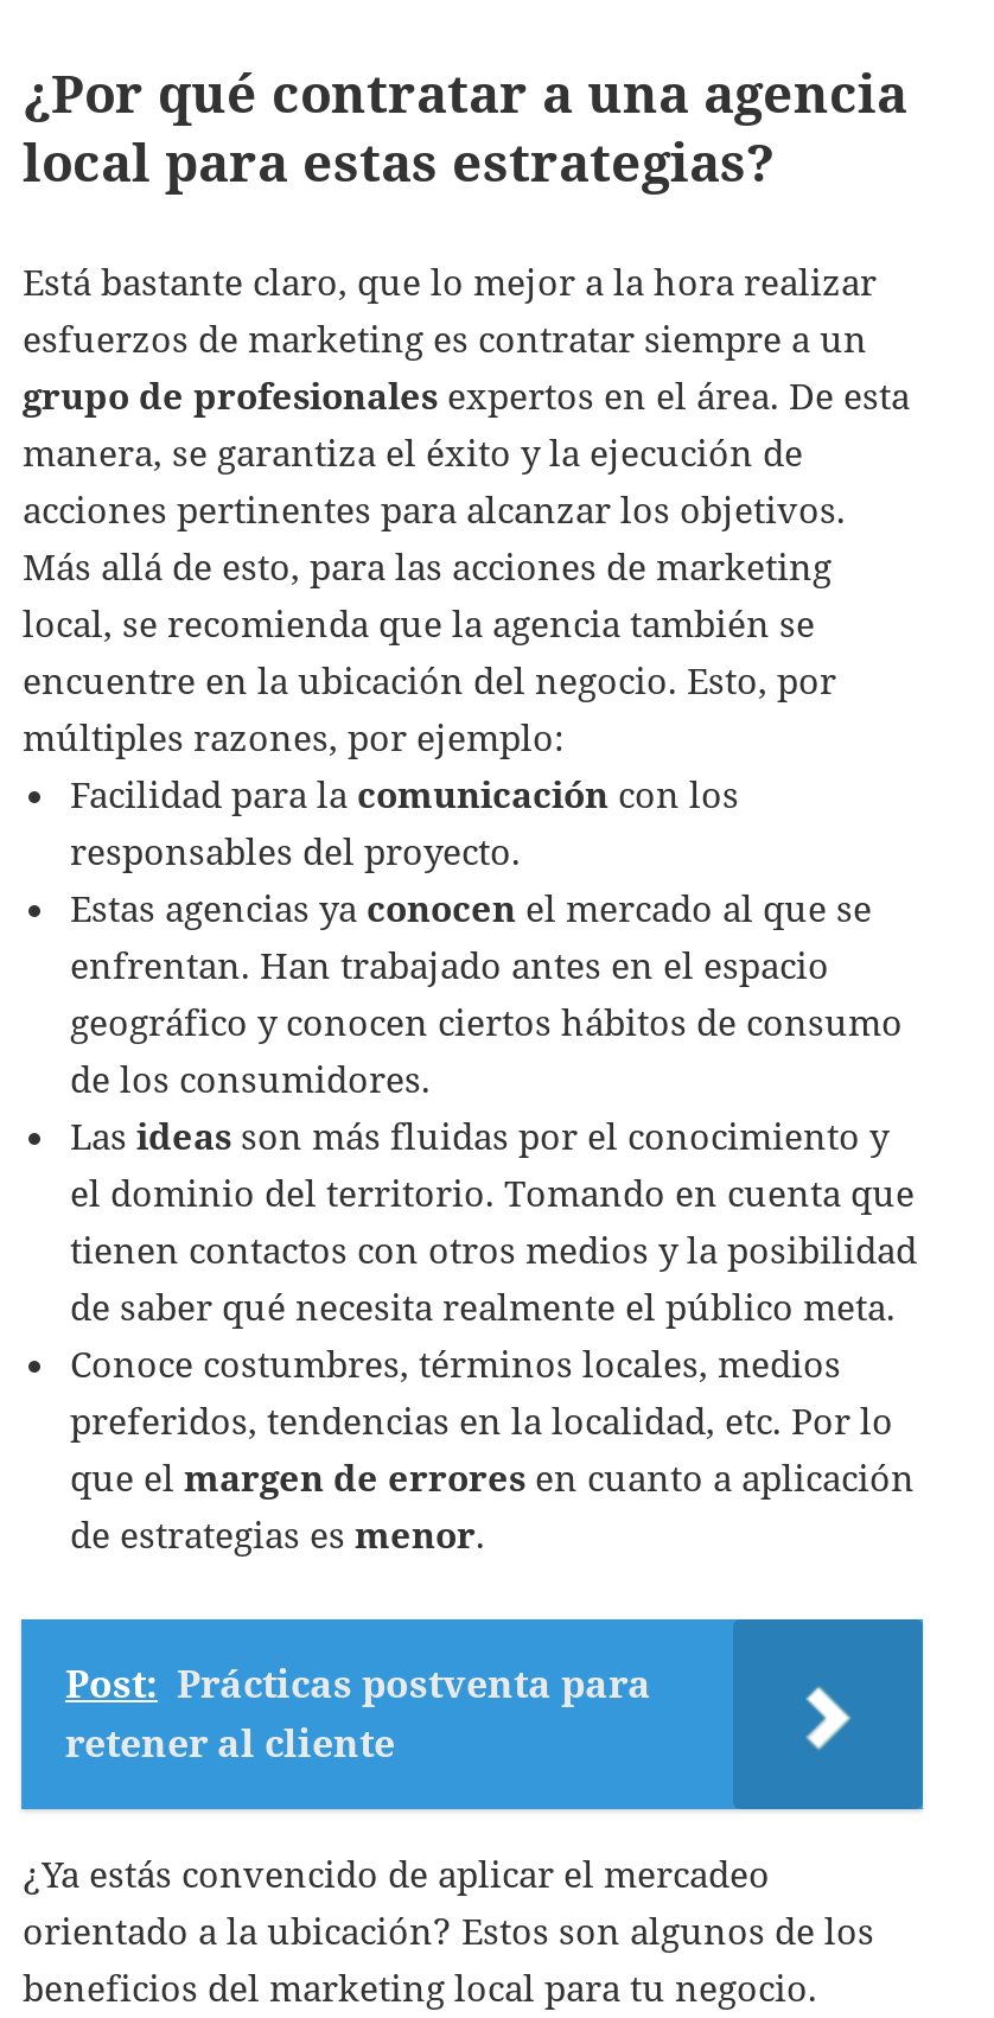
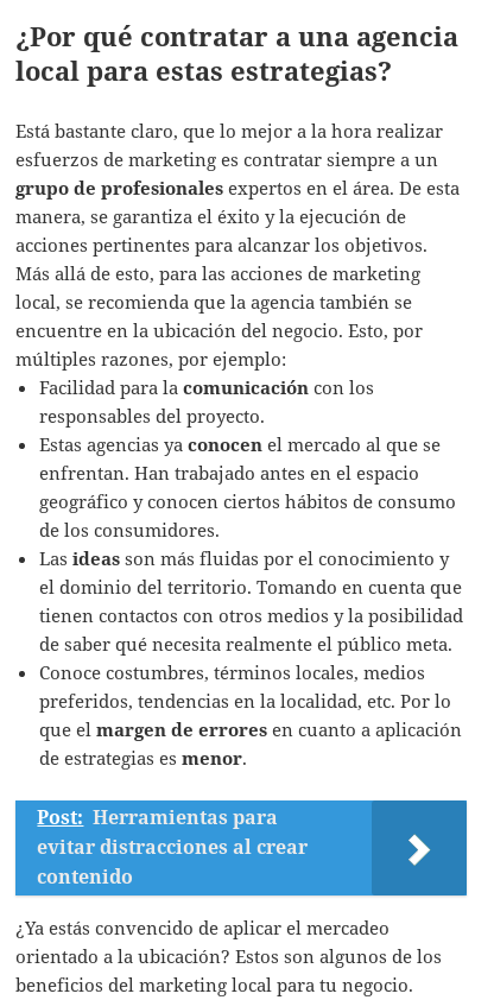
[65,1657,651,1768] Post: Prácticas postventa para | retener al cliente -> [37,804,308,889] Post: Herramientas para | evitar distracciones al crear | contenido

